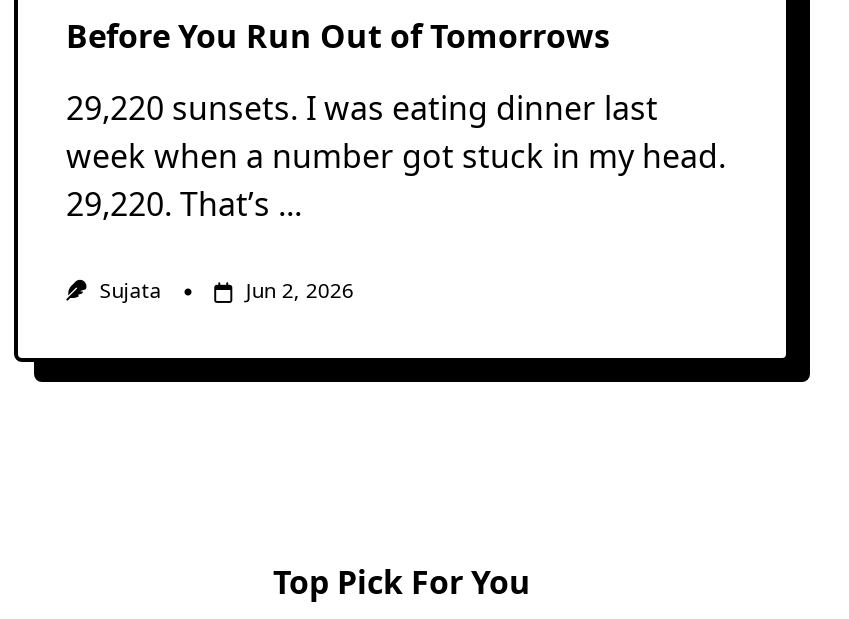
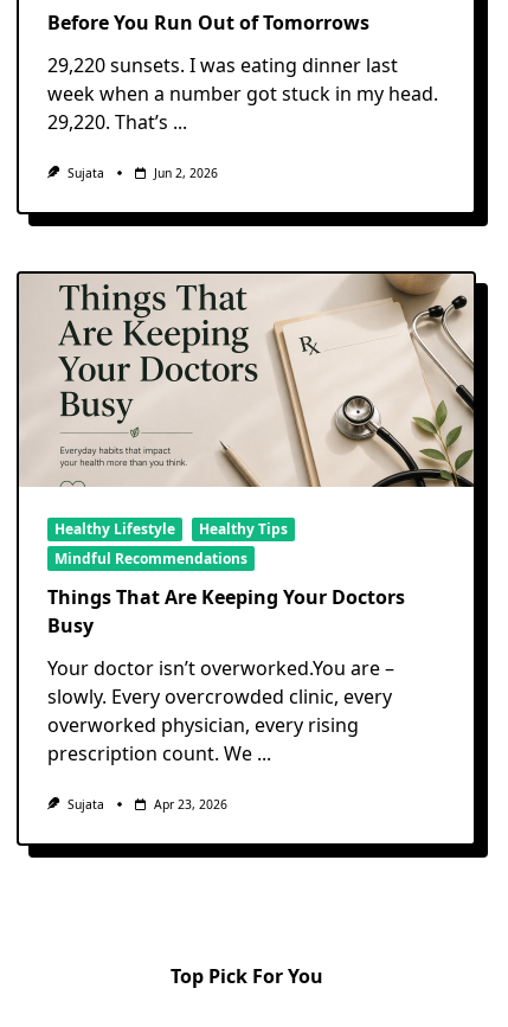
none -> [18,270,488,812] [image] | Healthy Lifestyle | Healthy Tips | Mindful Recommendations | Things That Are Keeping Your Doctors | Busy | Your doctor isn’t overworked.You are – | slowly. Every overcrowded clinic, every | overworked physician, every rising | prescription count. We ... | Sujata | Apr 23, 2026

